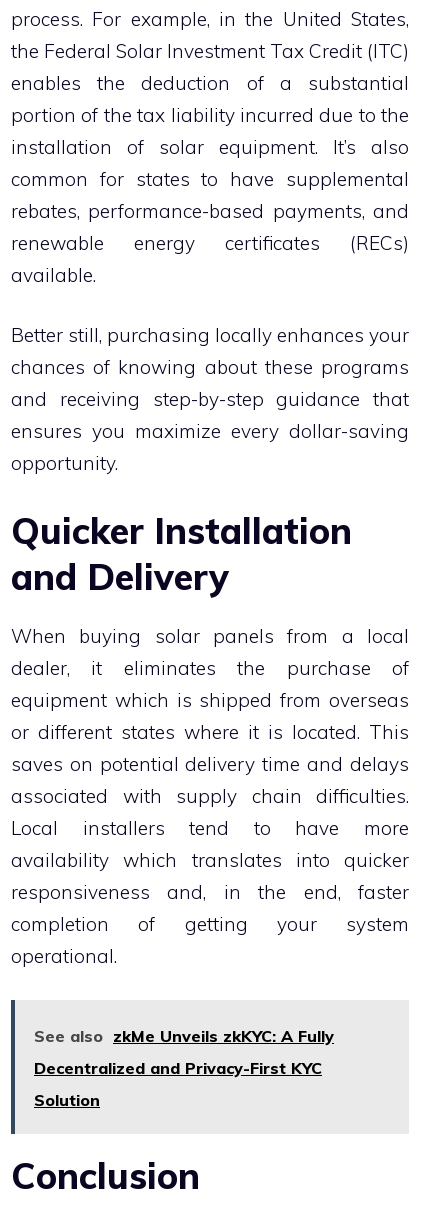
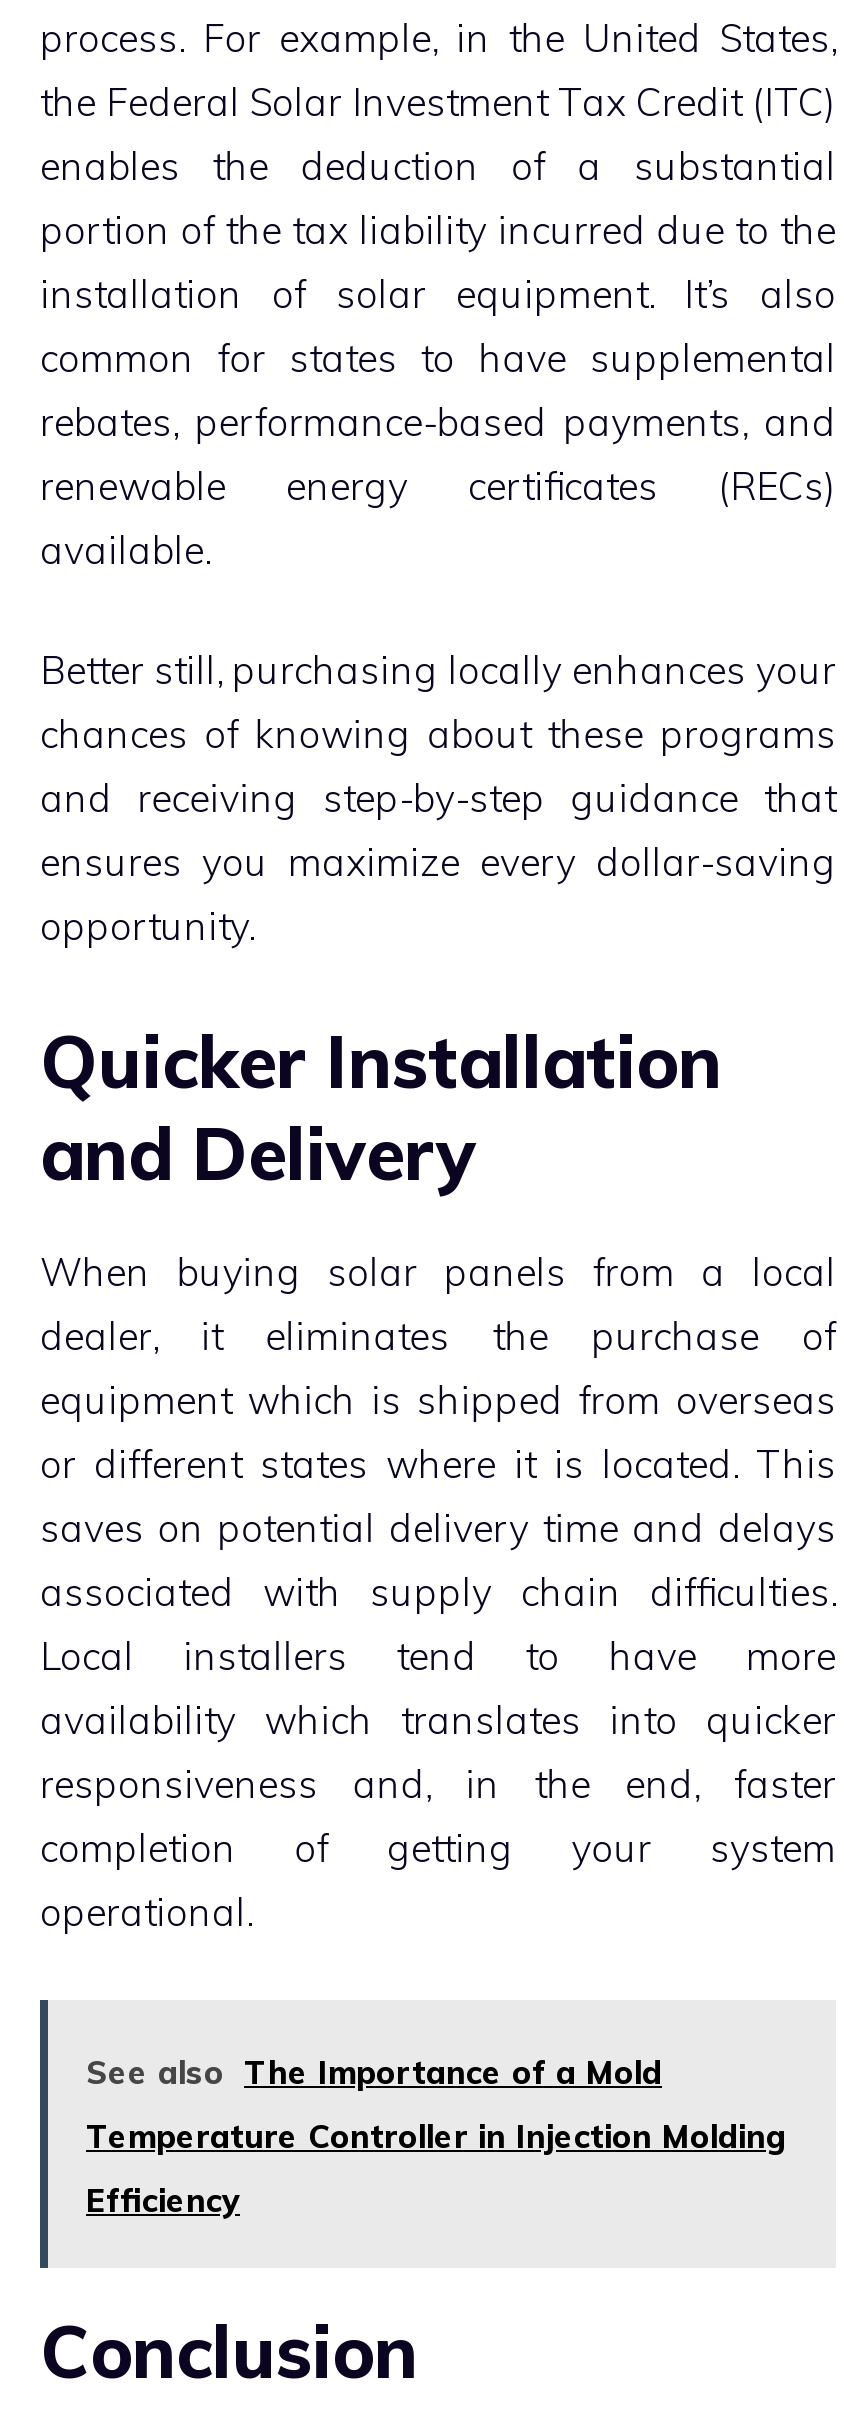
[34,1026,334,1046] See also zkMe Unveils zkKYC: A Fully -> [86,2052,662,2092] See also The Importance of a Mold
[34,1058,322,1078] Decentralized and Privacy-First KYC -> [86,2116,786,2156] Temperature Controller in Injection Molding
[34,1090,100,1110] Solution -> [86,2180,240,2220] Efficiency

